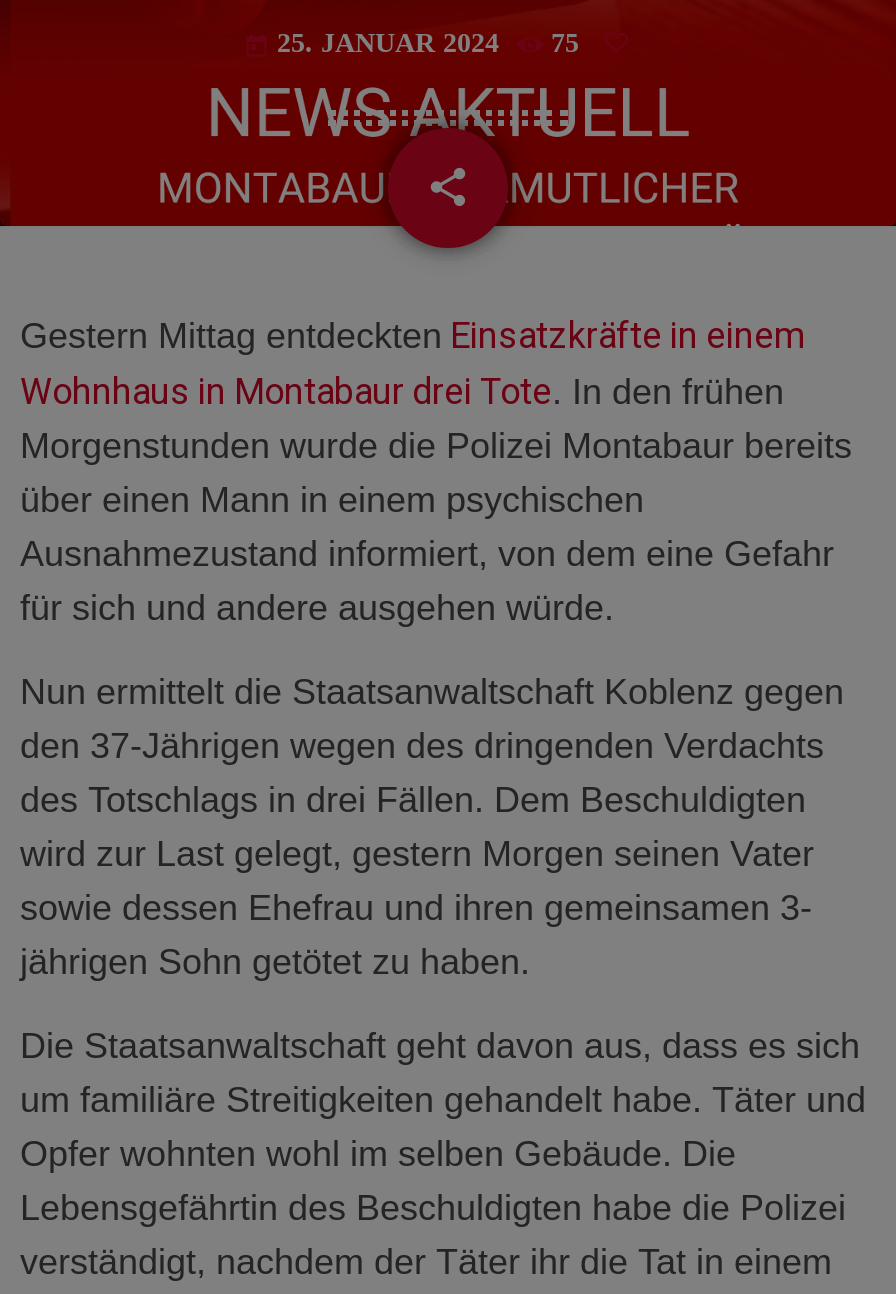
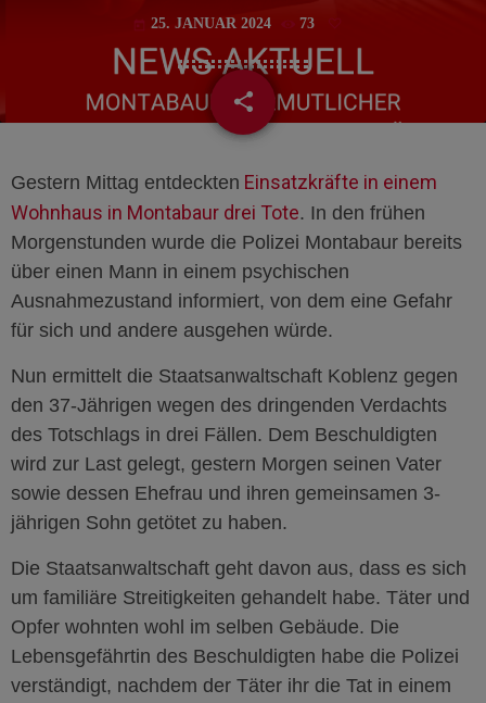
[551,29,587,59] 75 -> [299,16,318,32] 73

